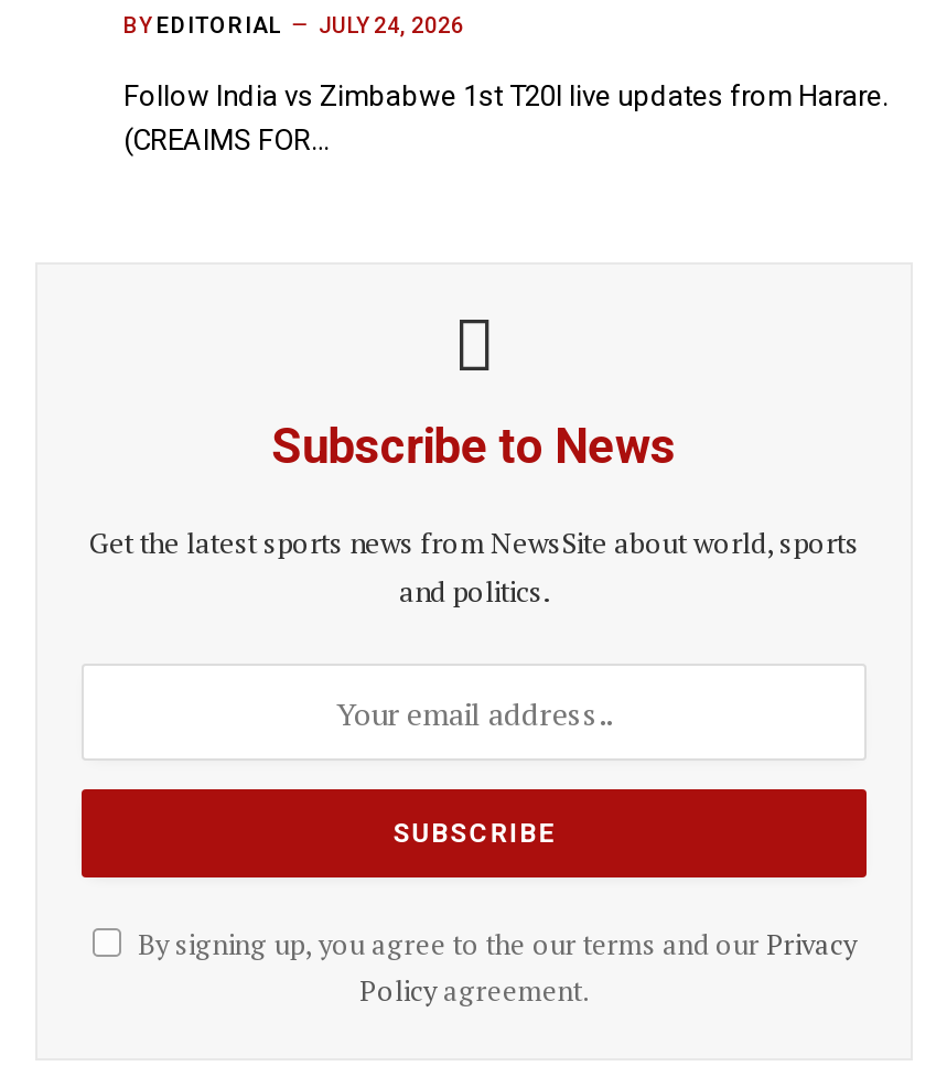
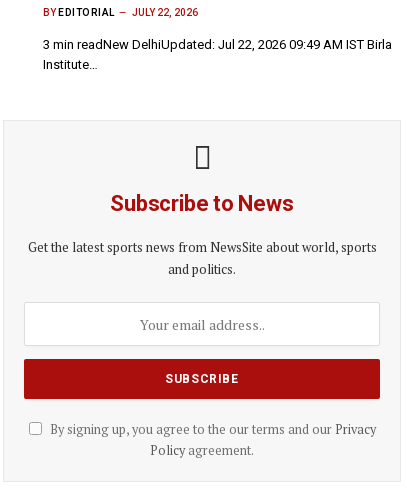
[123,14,464,38] BY EDITORIAL JULY 24, 2026 -> [43,7,197,18] BY EDITORIAL JULY 22, 2026
[123,80,889,157] Follow India vs Zimbabwe 1st T20I live updates from Harare. | (CREAIMS FOR… -> [43,37,392,72] 3 min readNew DelhiUpdated: Jul 22, 2026 09:49 AM IST Birla | Institute…

